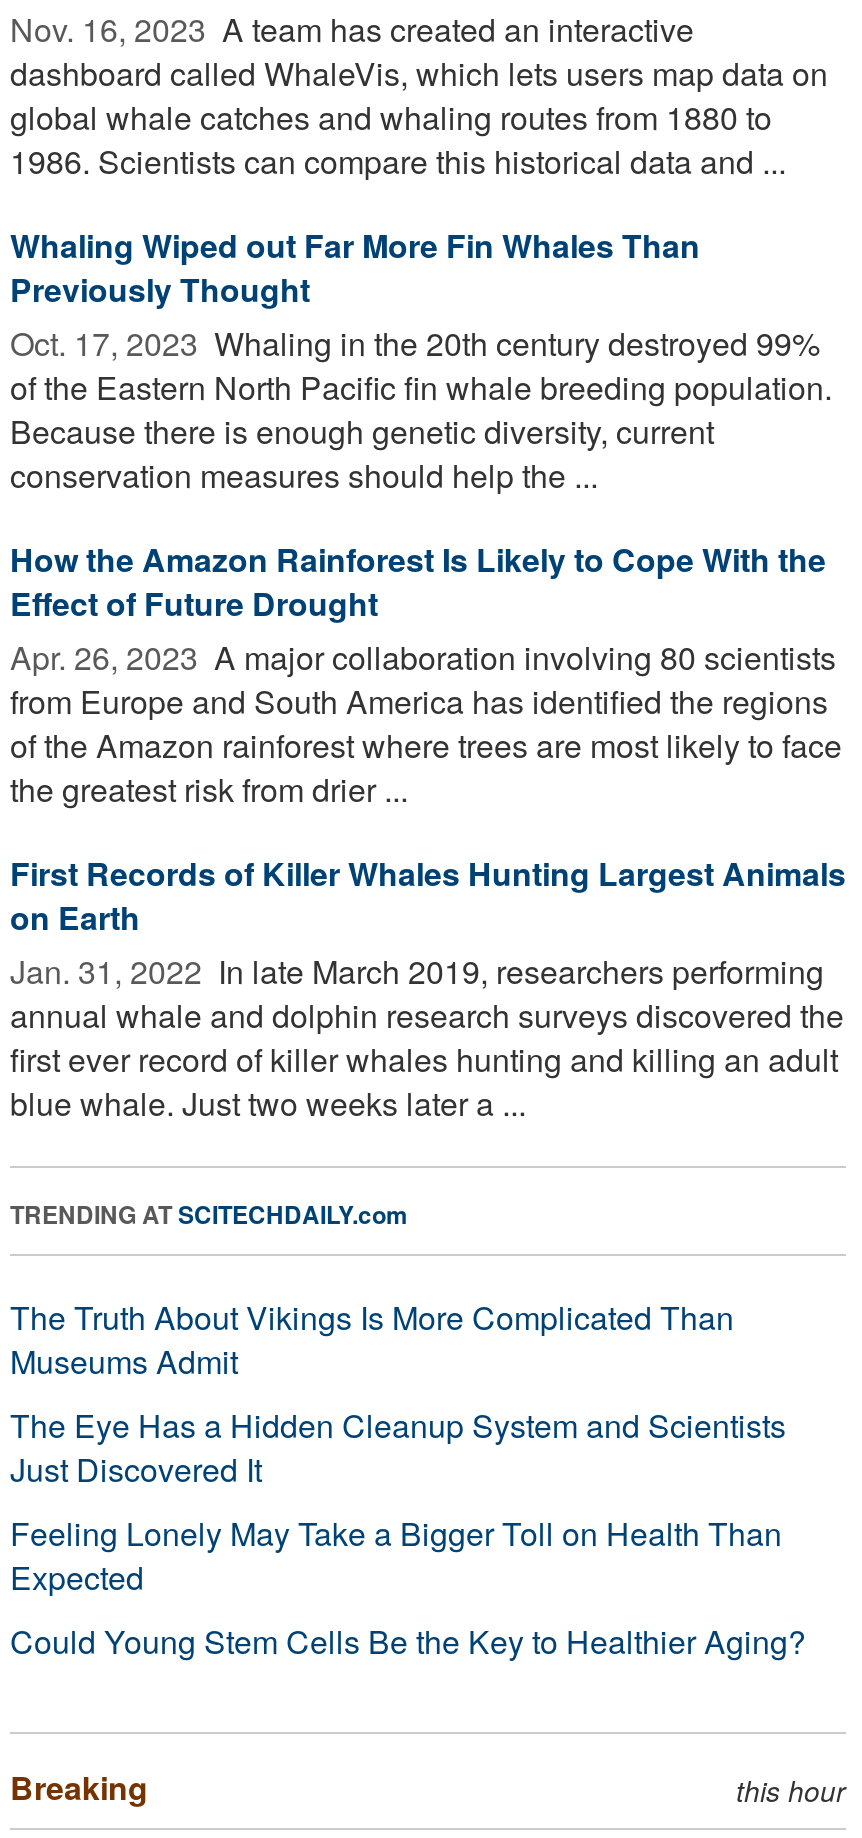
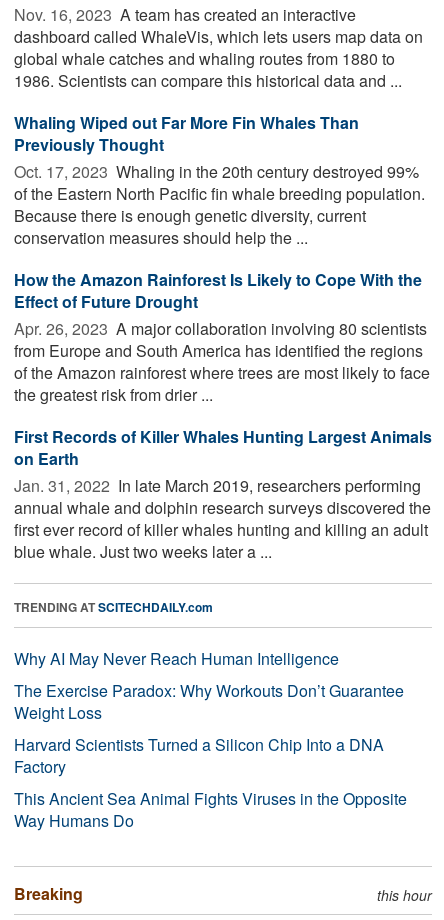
[10,1294,806,1664] The Truth About Vikings Is More Complicated Than | Museums Admit | The Eye Has a Hidden Cleanup System and Scientists | Just Discovered It | Feeling Lonely May Take a Bigger Toll on Health Than | Expected | Could Young Stem Cells Be the Key to Healthier Aging? -> [14,647,407,832] Why AI May Never Reach Human Intelligence | The Exercise Paradox: Why Workouts Don’t Guarantee | Weight Loss | Harvard Scientists Turned a Silicon Chip Into a DNA | Factory | This Ancient Sea Animal Fights Viruses in the Opposite | Way Humans Do

